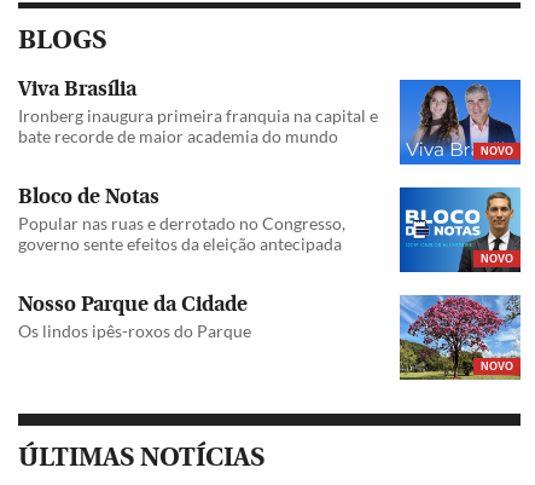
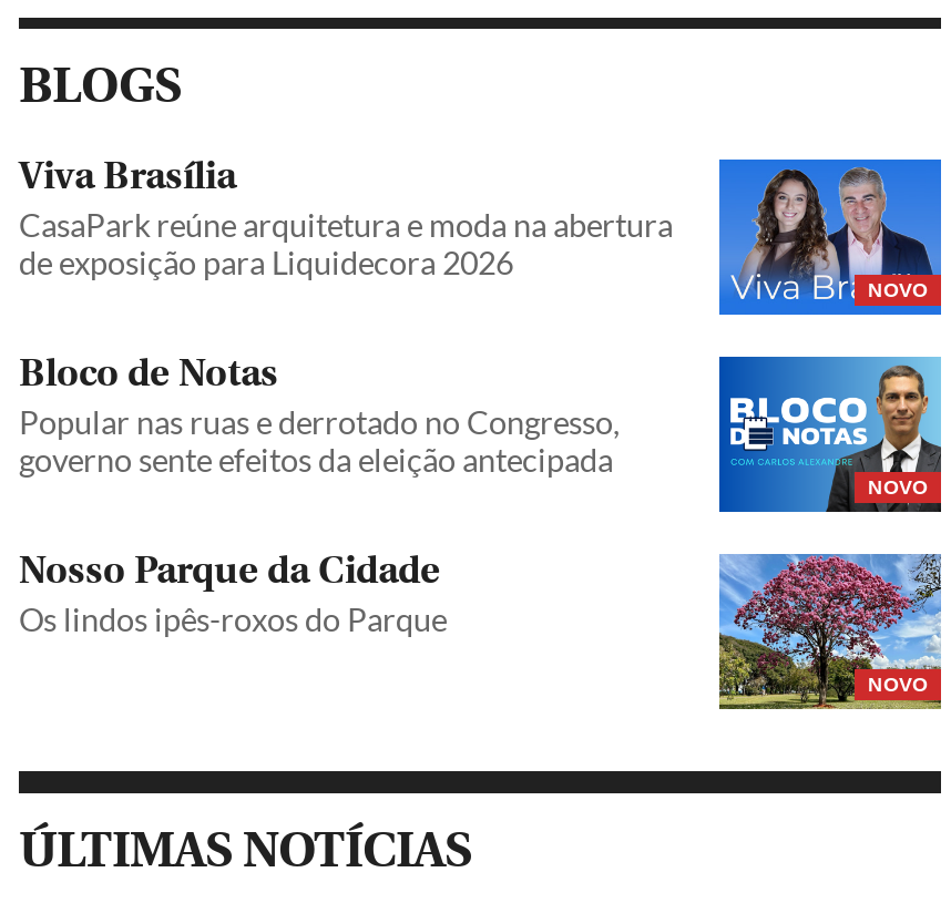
[18,105,378,146] Ironberg inaugura primeira franquia na capital e | bate recorde de maior academia do mundo -> [19,205,673,281] CasaPark reúne arquitetura e moda na abertura | de exposição para Liquidecora 2026

